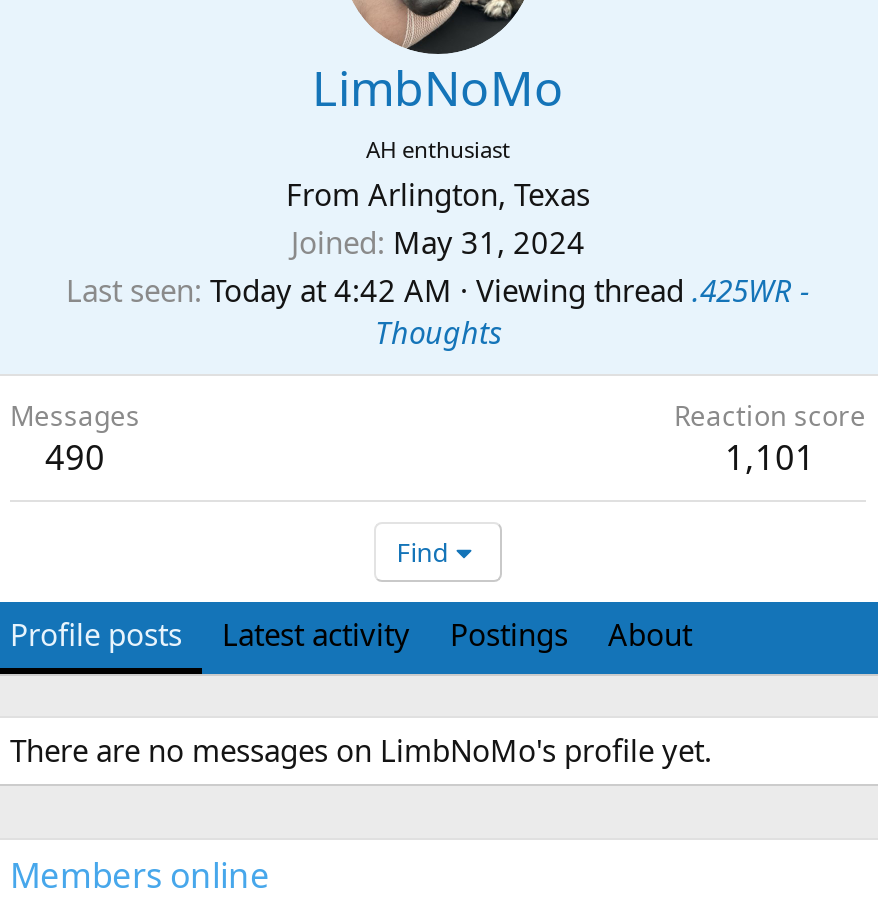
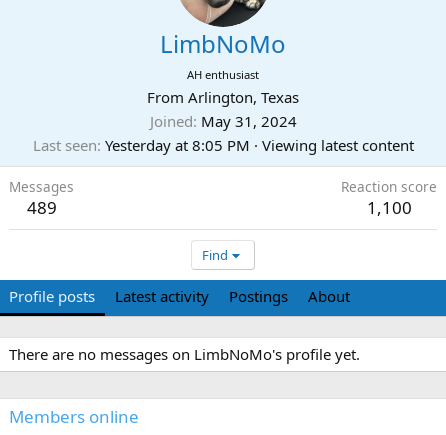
[66,270,810,352] Last seen Today at 4:42 AM · Viewing thread.425WR - | Thoughts -> [32,135,413,155] Last seen Yesterday at 8:05 PM · Viewing latest content
[45,434,105,480] 490 -> [26,196,56,219] 489
[725,434,815,480] 1,101 -> [366,196,411,219] 1,100

